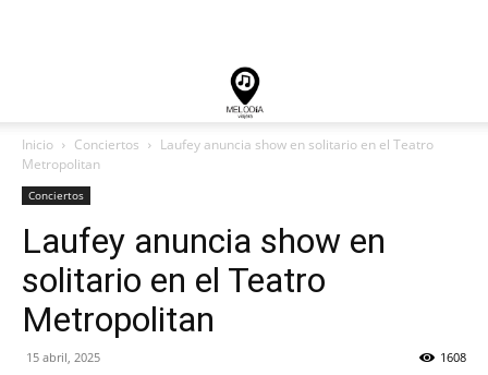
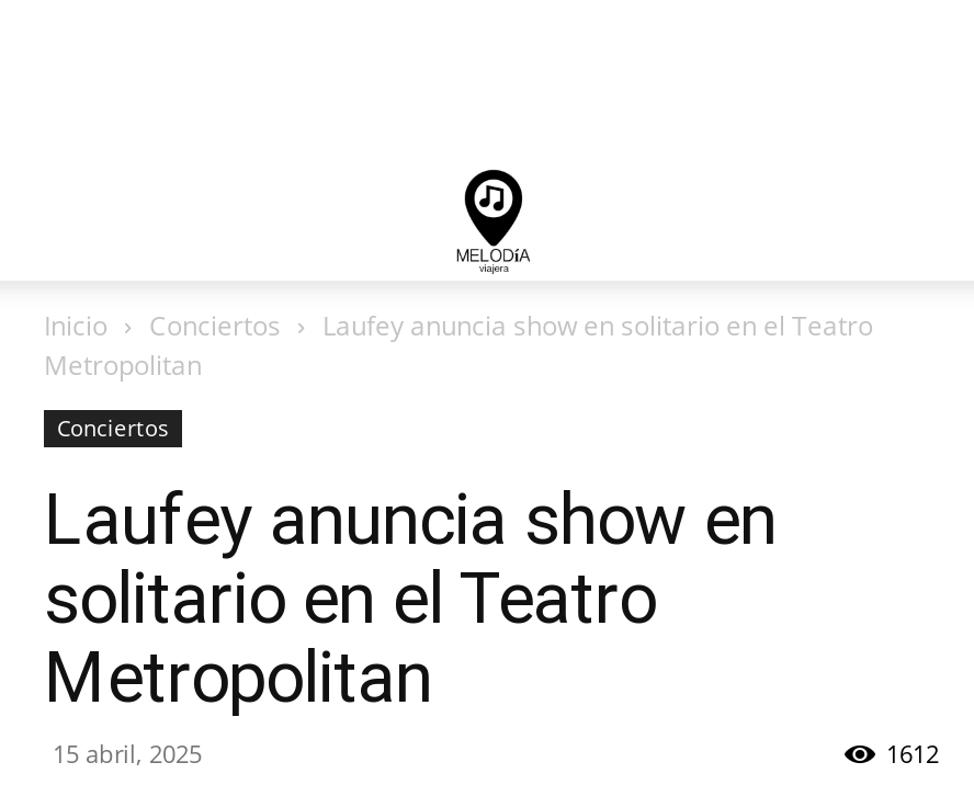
[440,349,466,365] 1608 -> [886,737,939,770] 1612

